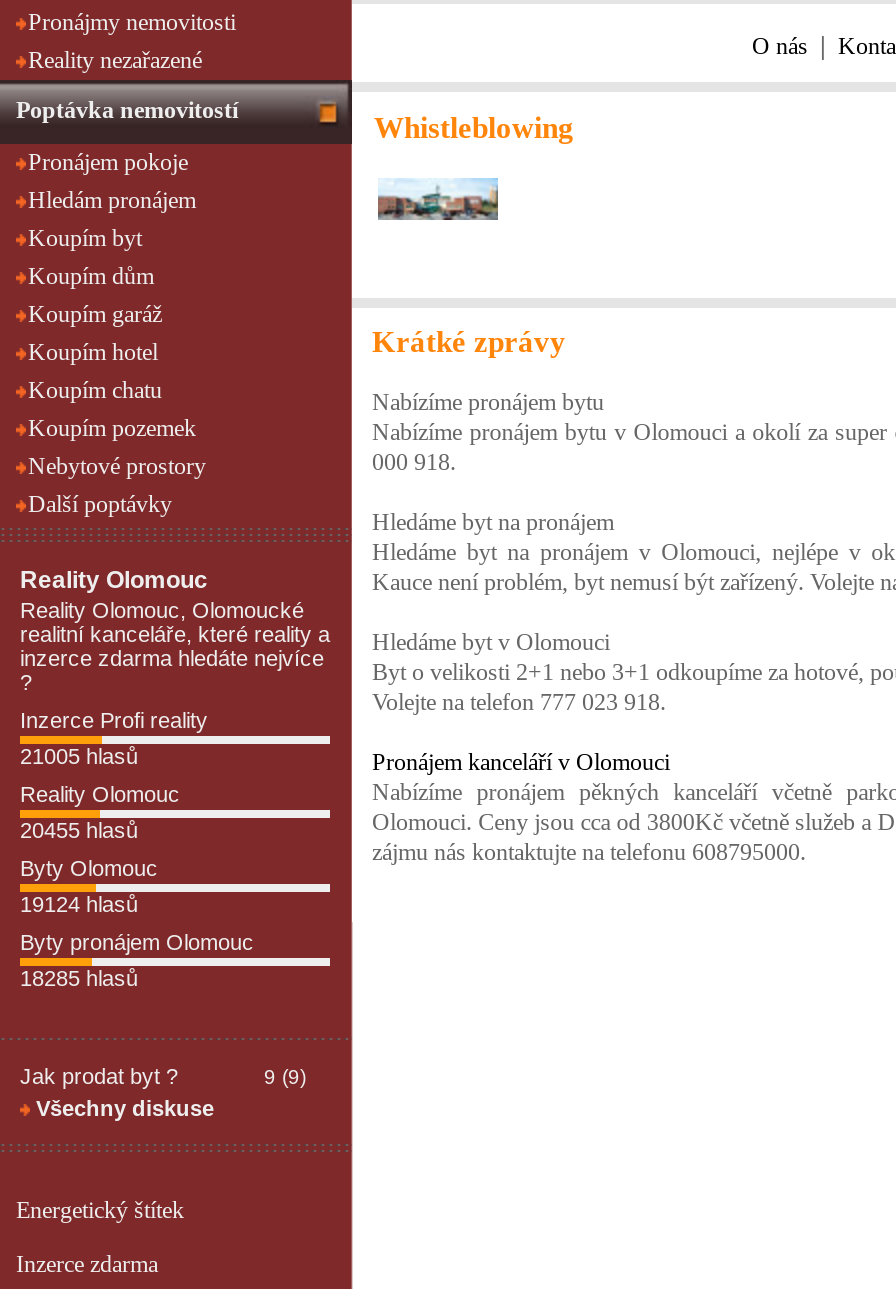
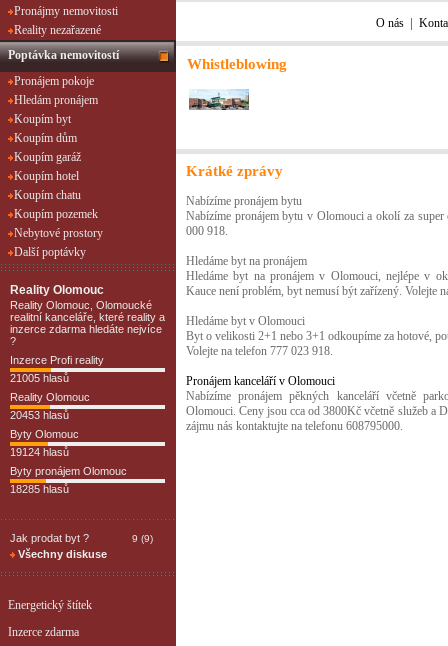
[20,818,138,842] 20455 hlasů -> [10,409,69,421] 20453 hlasů

